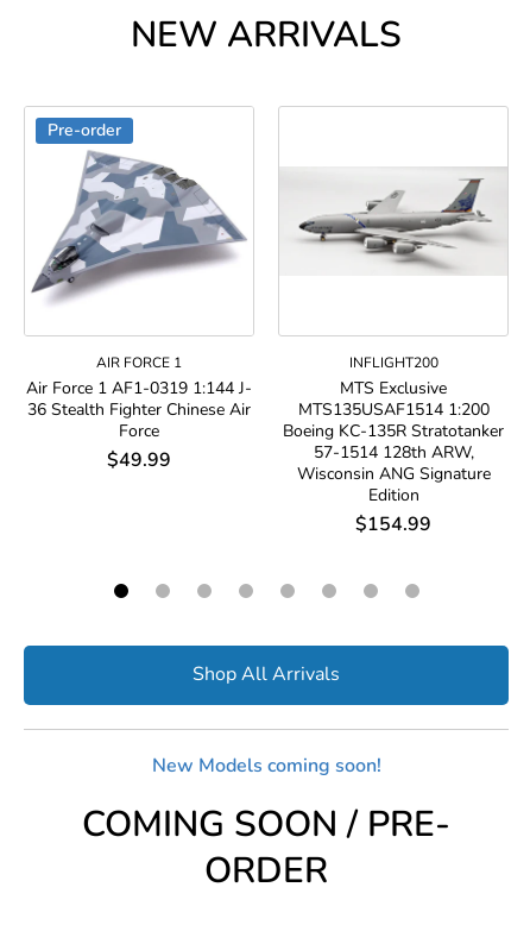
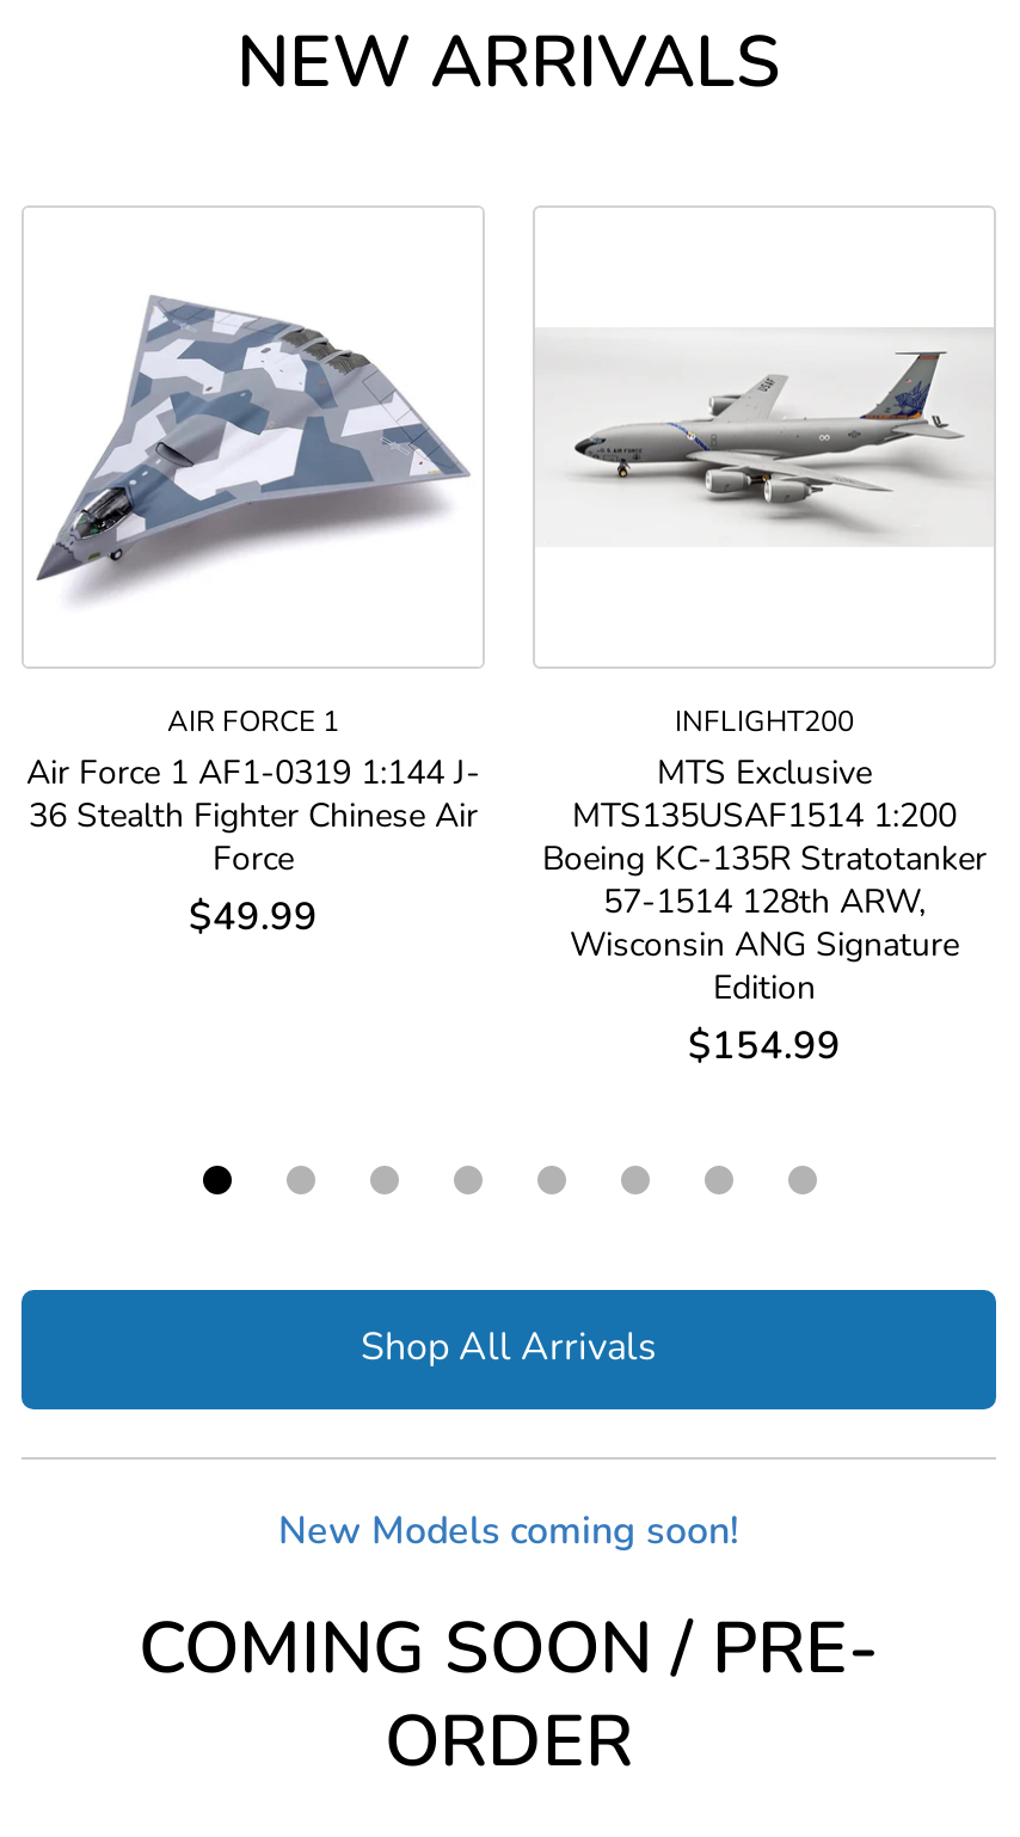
[48,119,121,141] Pre-order -> none

